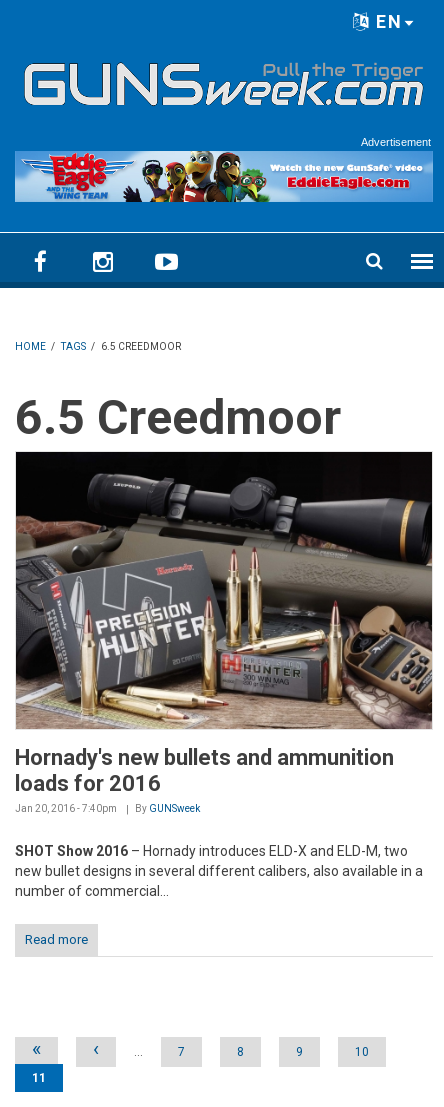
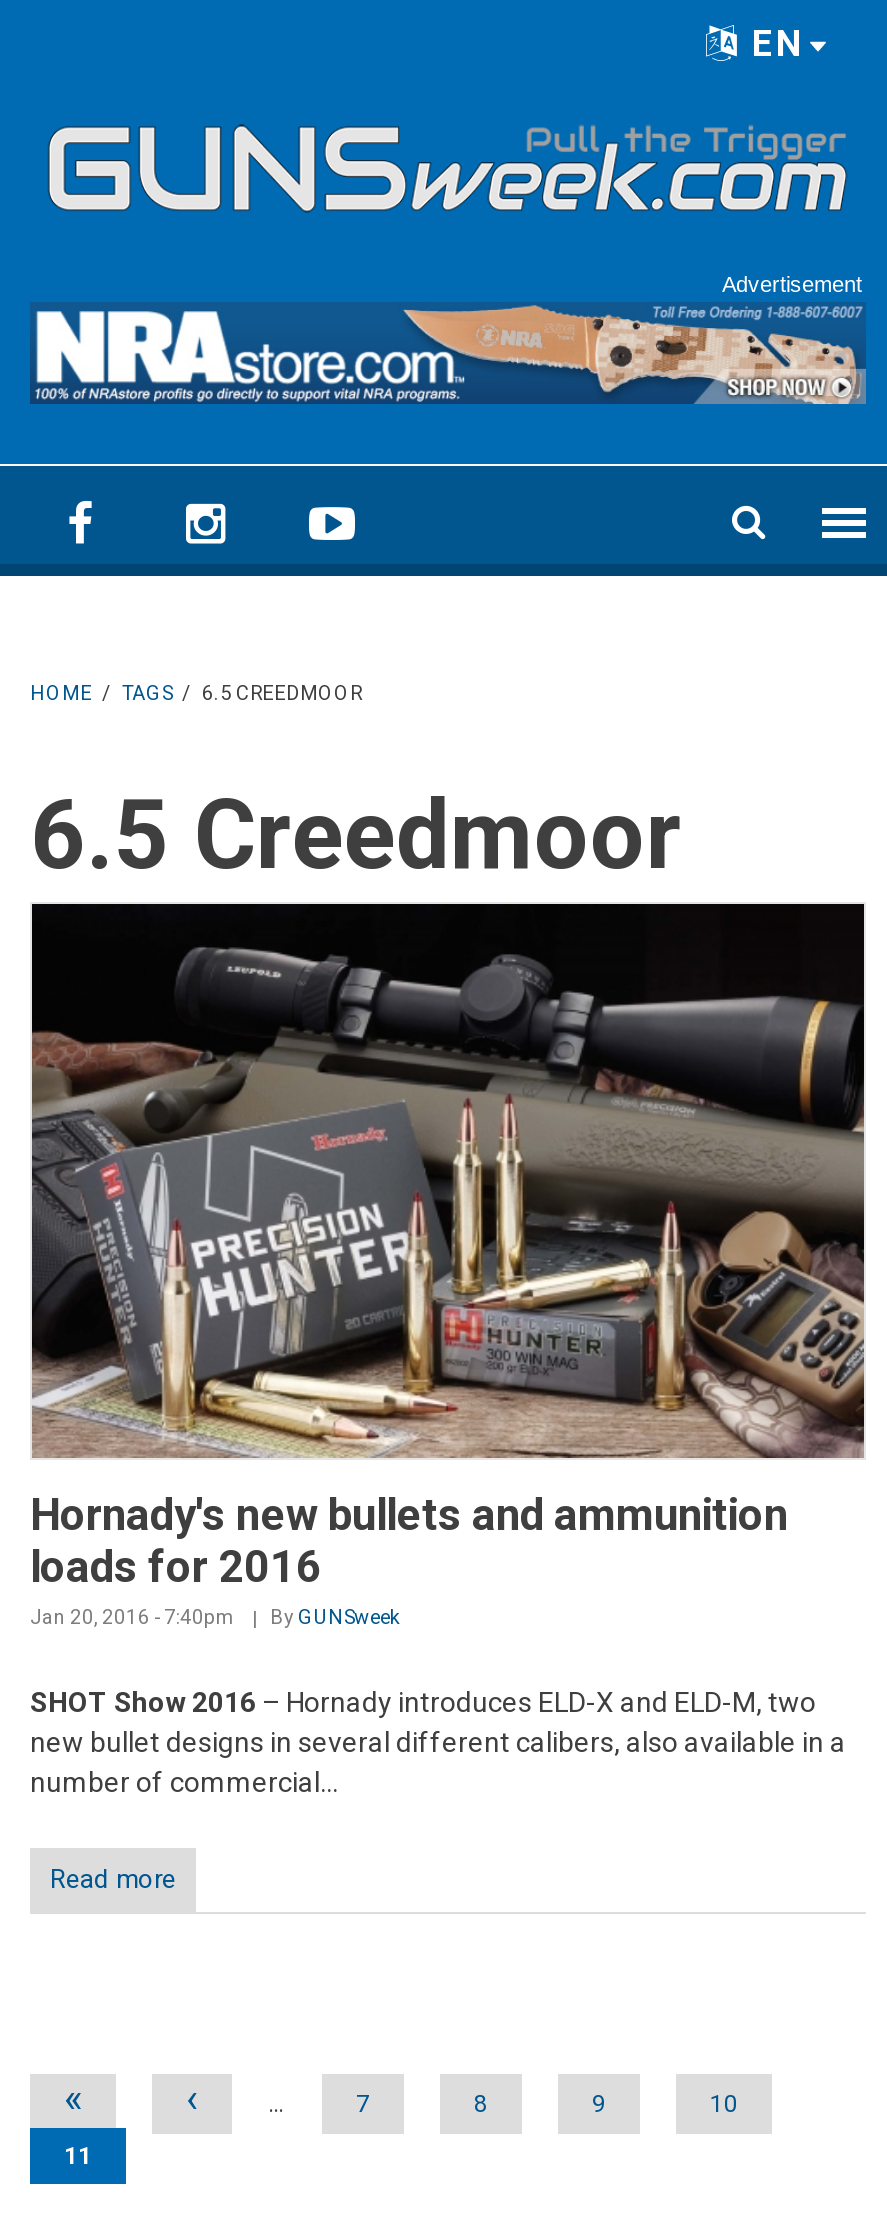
[14,150,434,203] [image] -> [30,302,866,406] [image]

